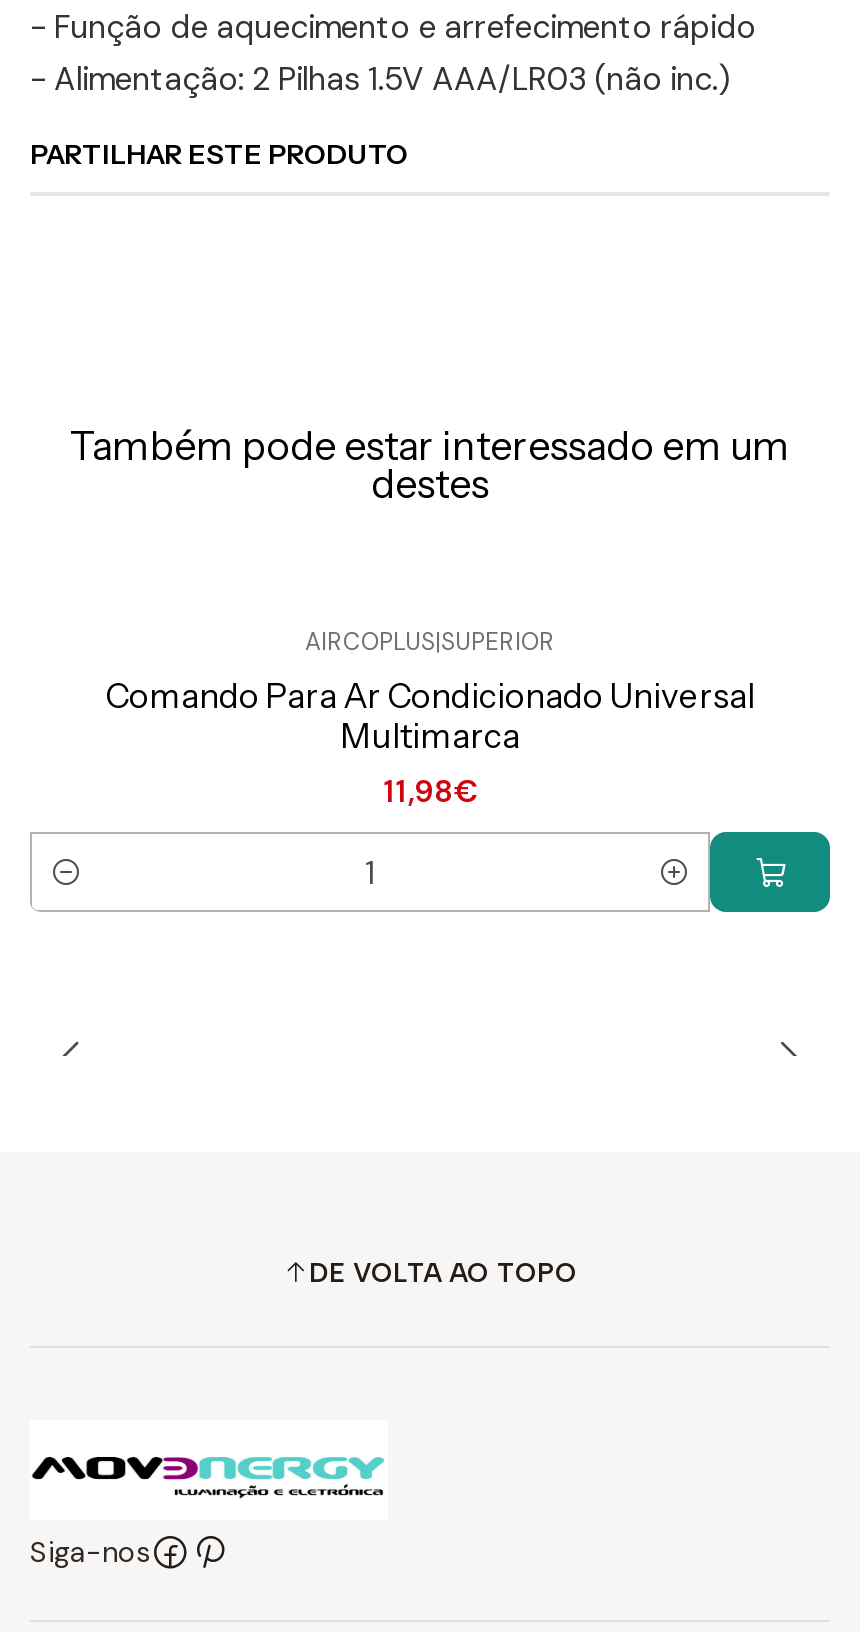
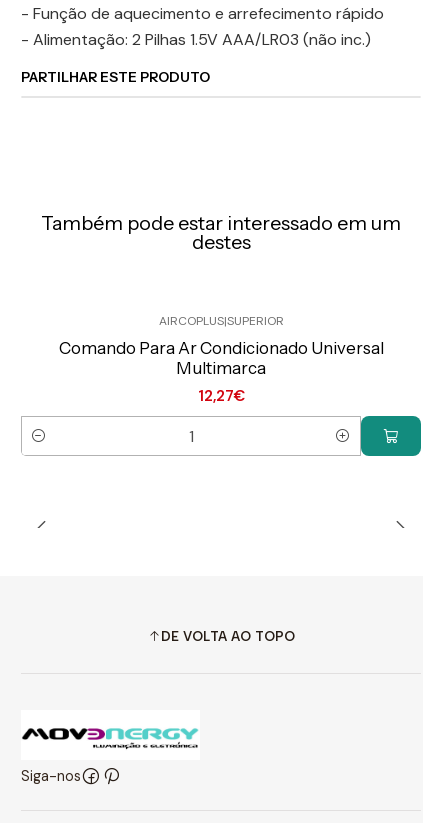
[384,773,476,813] 11,98€ -> [197,386,244,406] 12,27€

